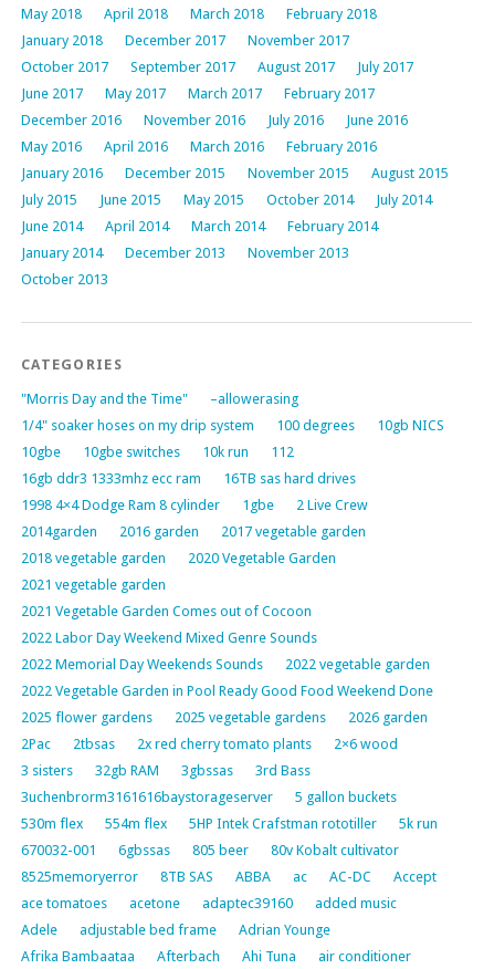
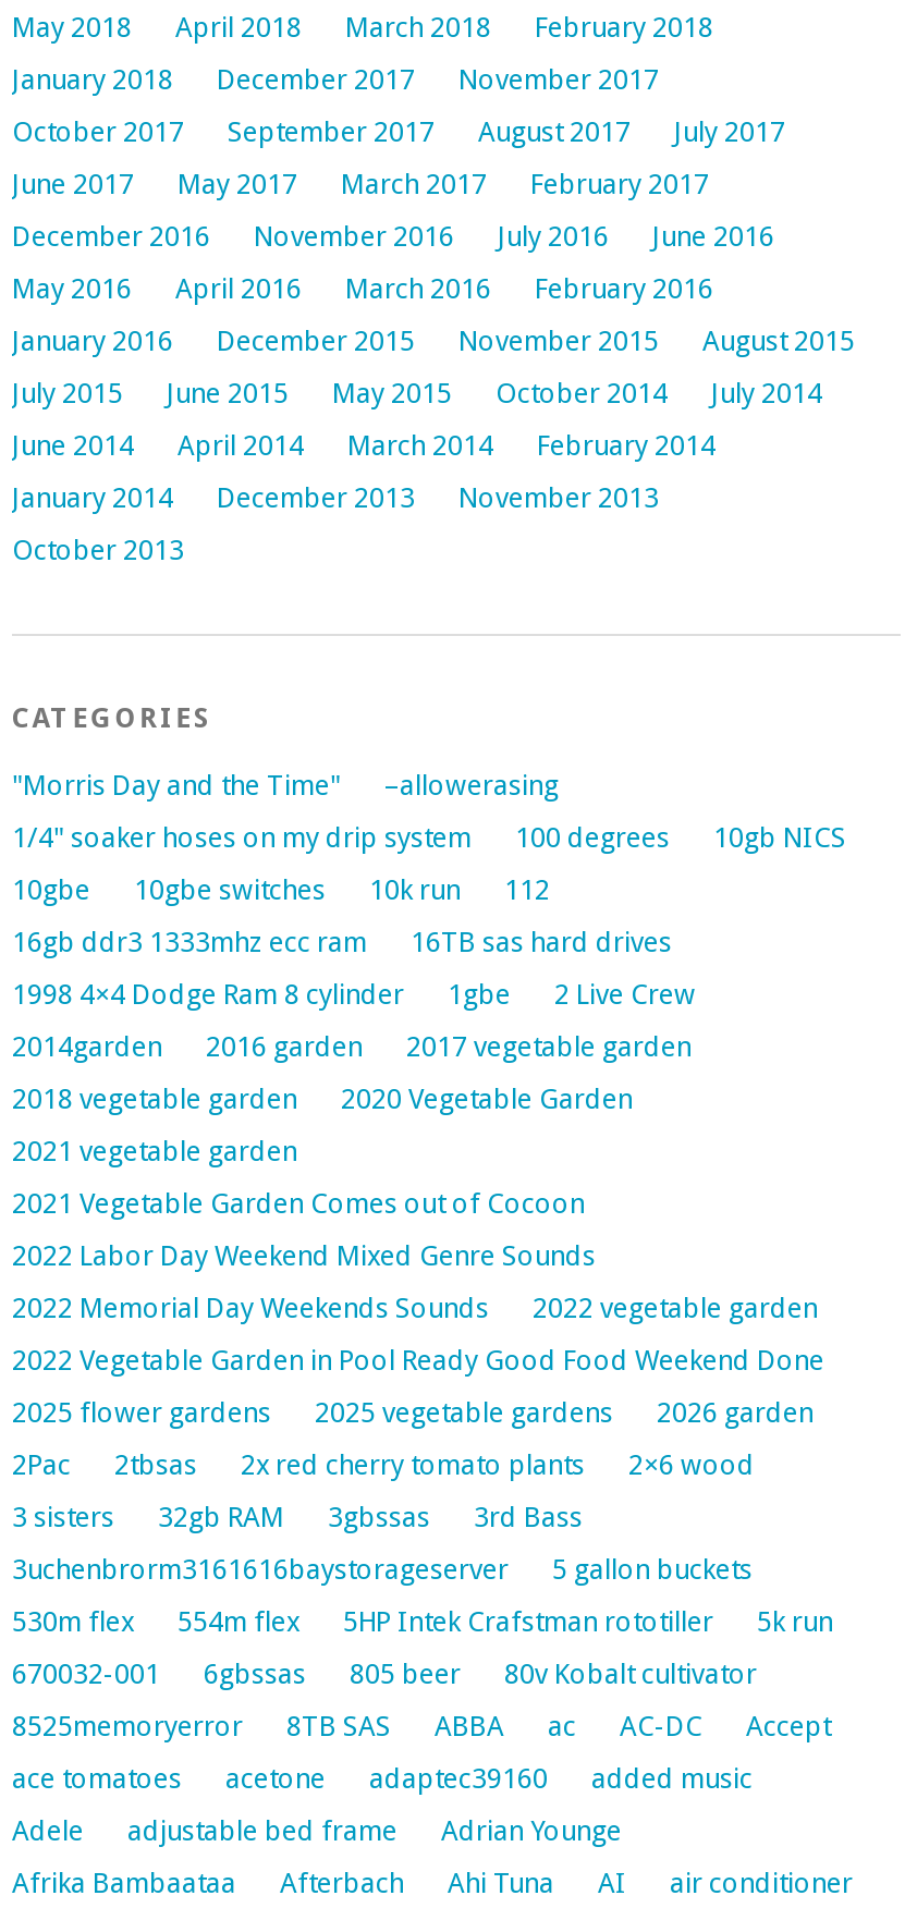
none -> [598,1866,626,1898] AI

